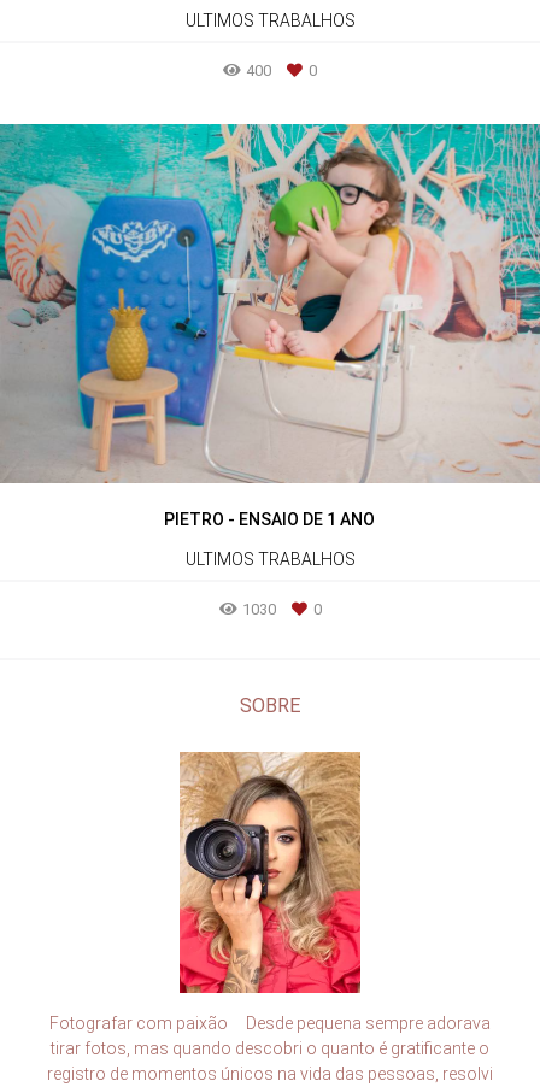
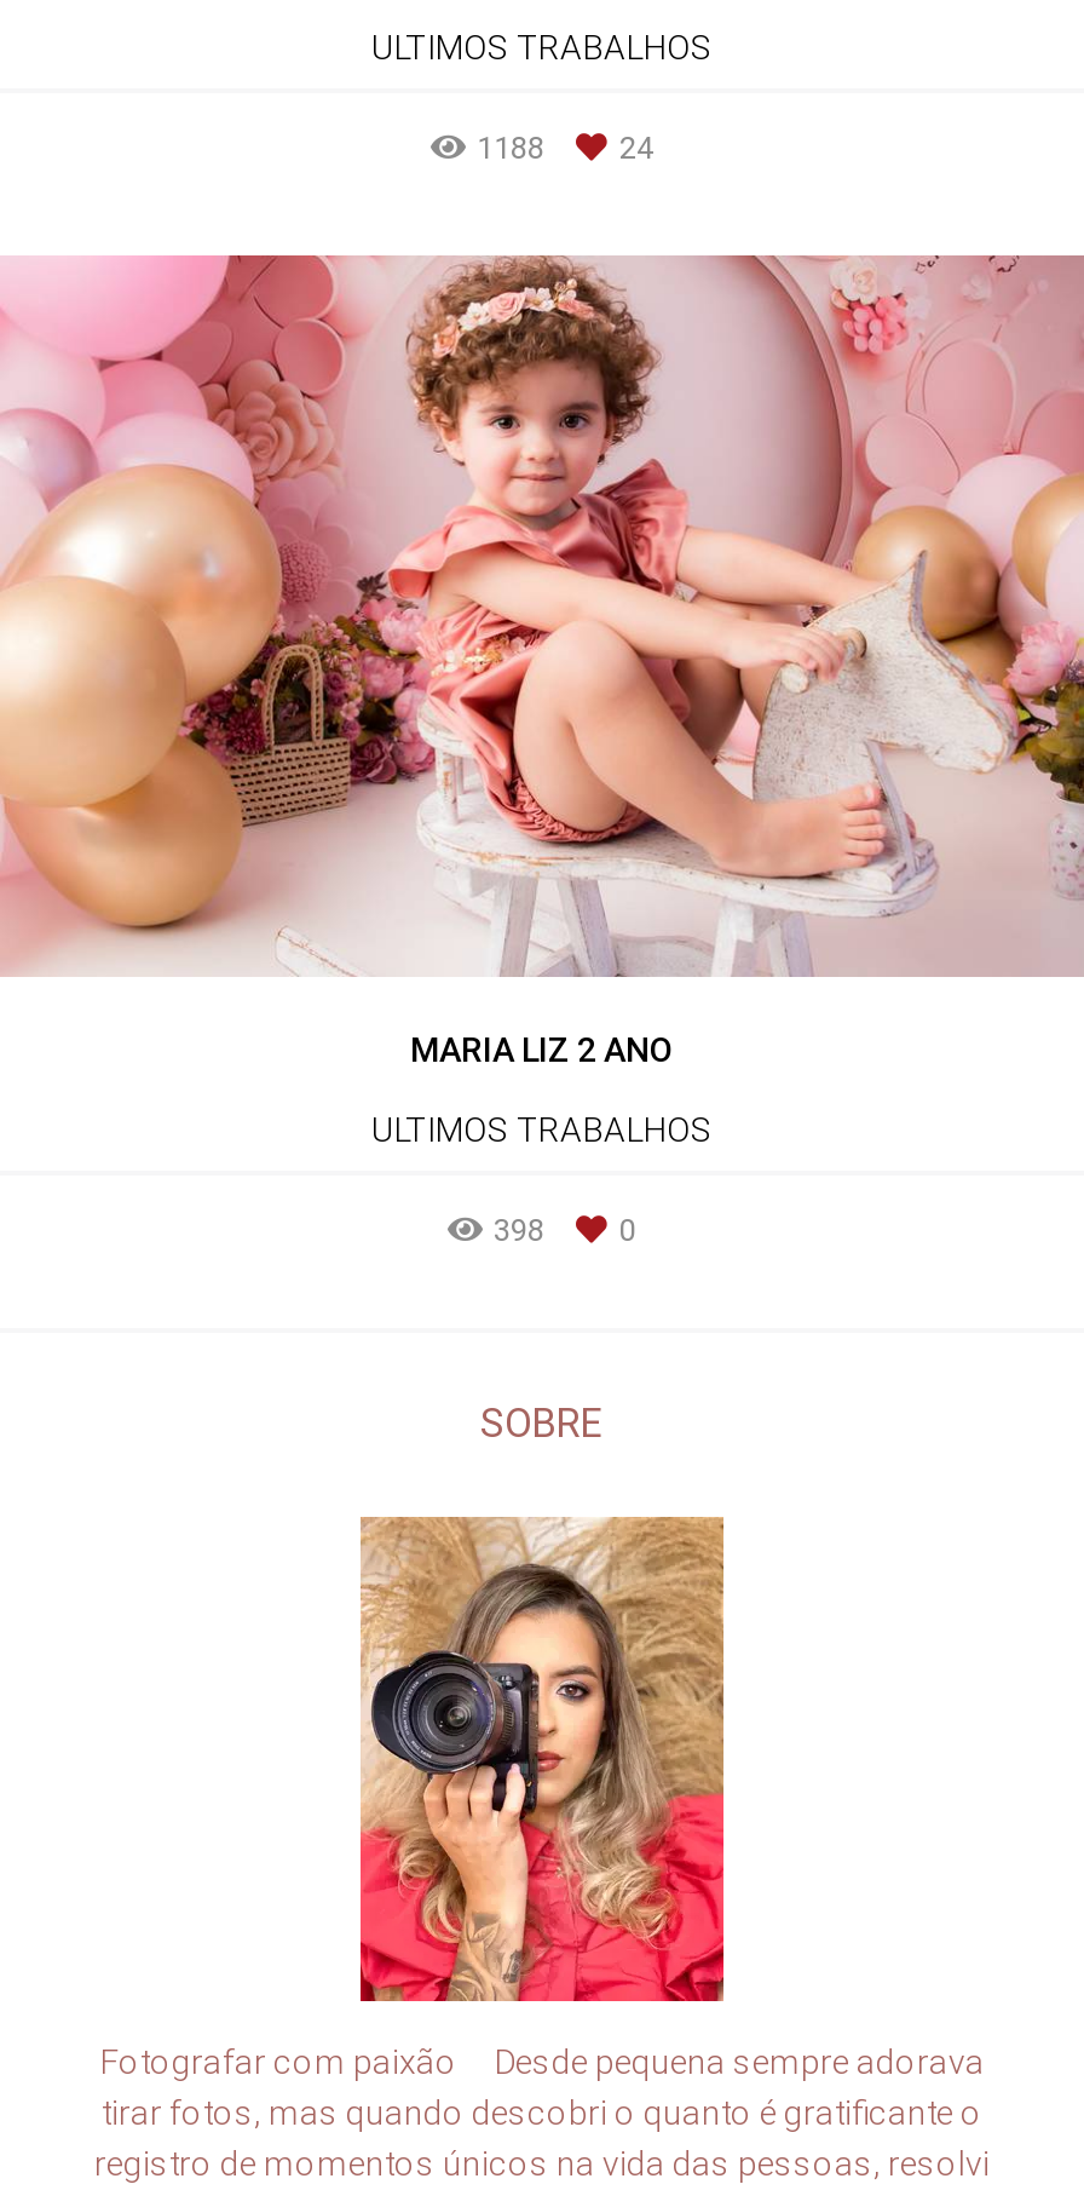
[246,61,317,79] 400 | 0 -> [477,129,653,165] 1188 | 24
[4,123,536,530] [image] | PIETRO - ENSAIO DE 1 ANO -> [7,253,1077,1070] [image] | MARIA LIZ 2 ANO
[242,601,275,619] 1030 -> [494,1213,544,1249] 398

